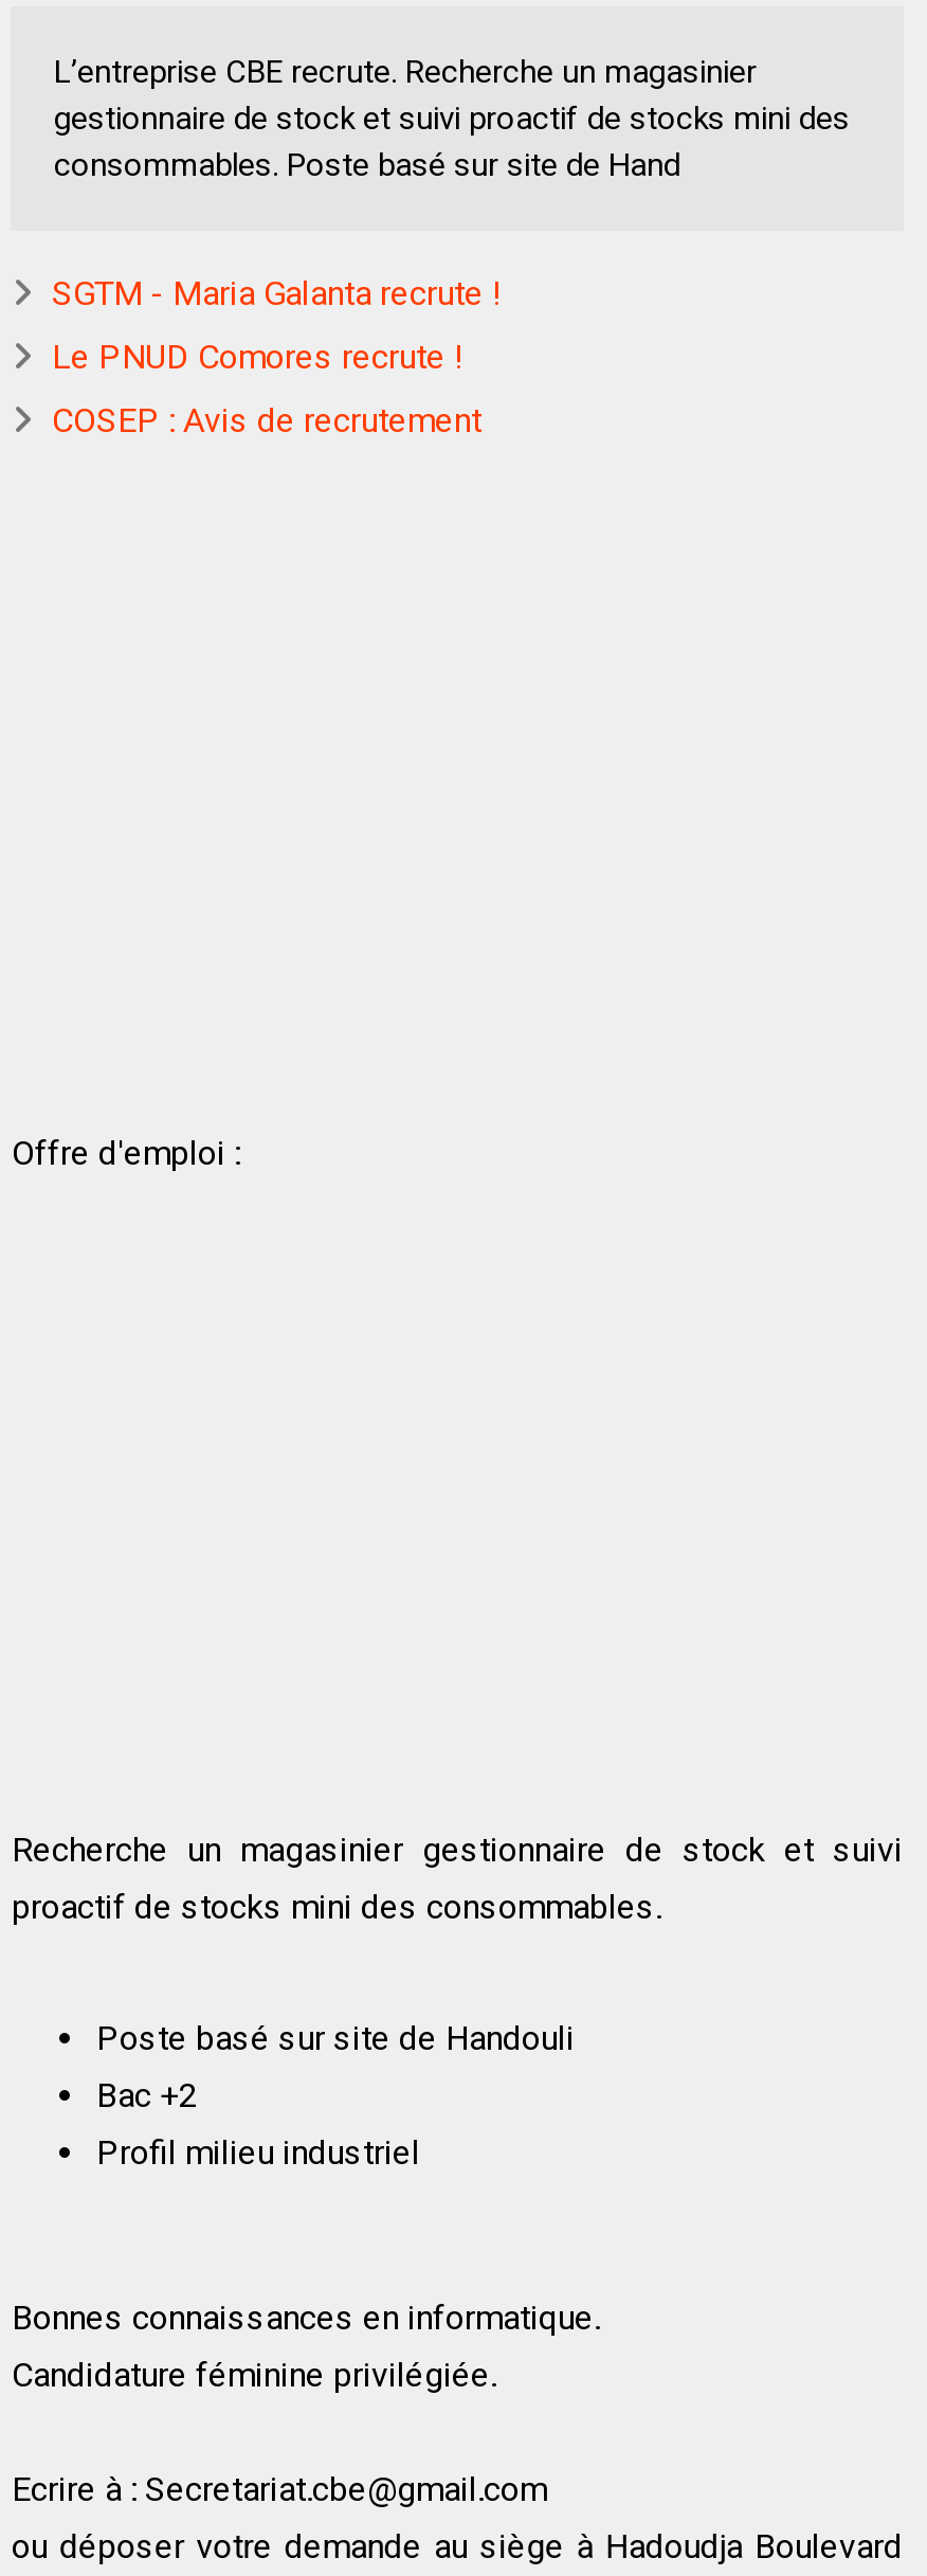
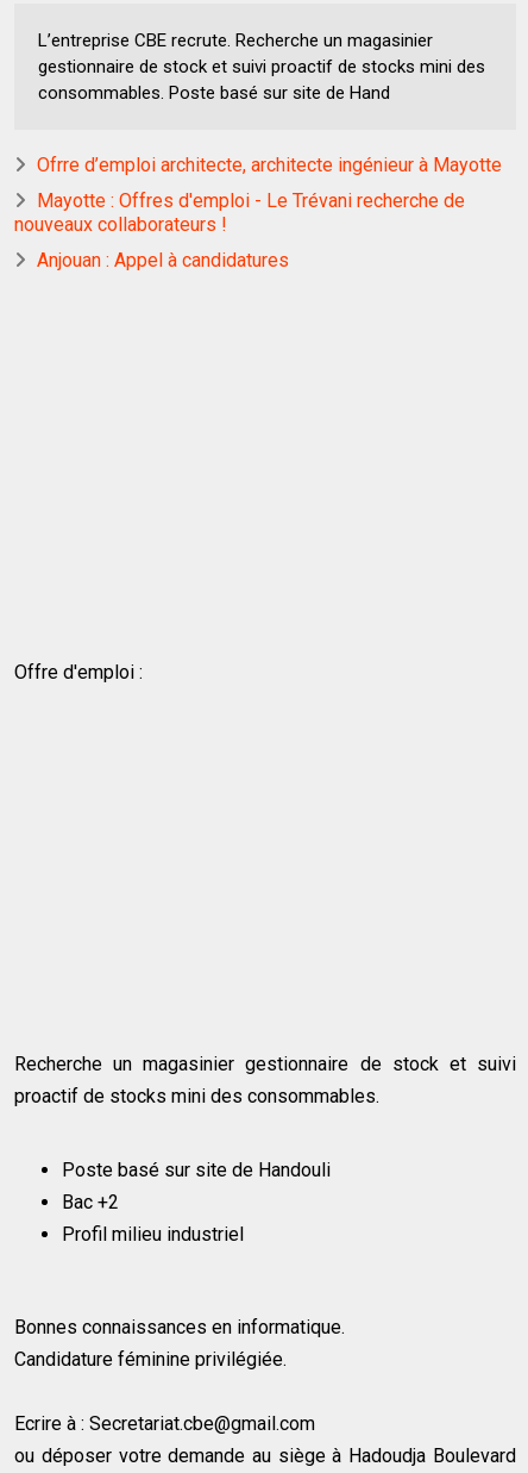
[52,273,502,314] SGTM - Maria Galanta recrute ! -> [37,154,502,176] Ofrre d’emploi architecte, architecte ingénieur à Mayotte
[52,337,464,377] Le PNUD Comores recrute ! -> [15,189,465,236] Mayotte : Offres d'emploi - Le Trévani recherche de | nouveaux collaborateurs !
[52,400,481,441] COSEP : Avis de recrutement -> [37,249,289,272] Anjouan : Appel à candidatures

